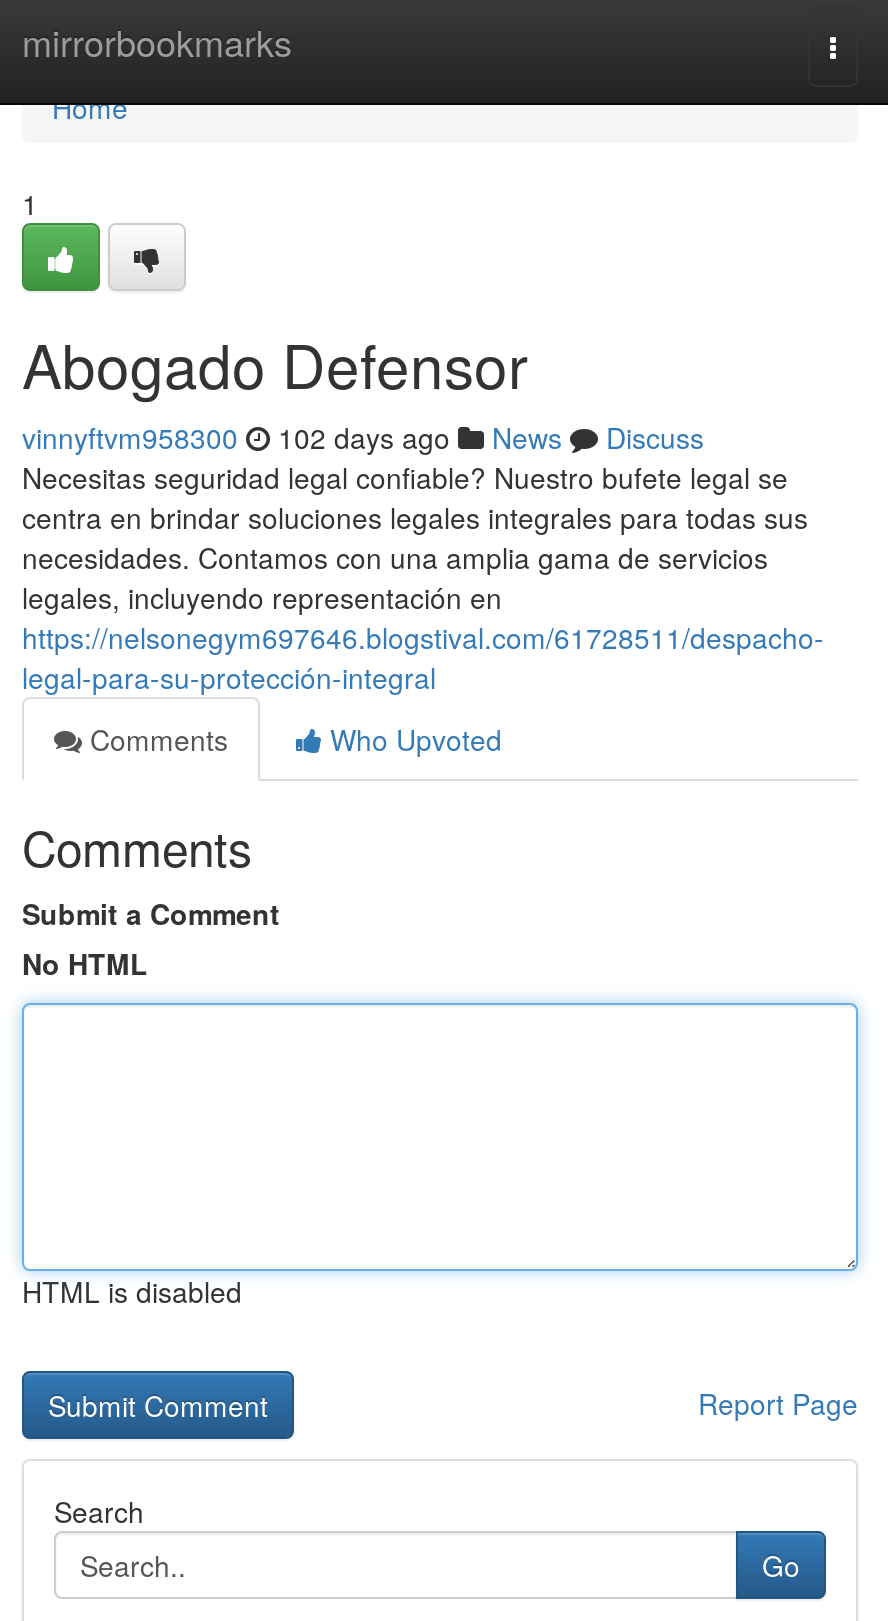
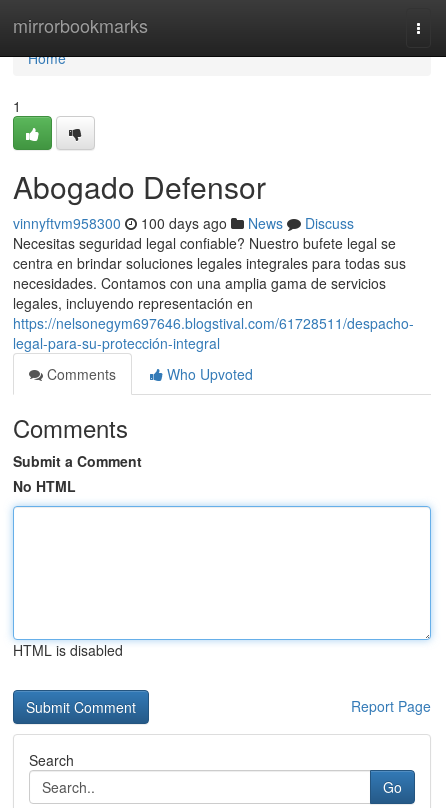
[22,417,704,457] vinnyftvm958300 102 days ago News Discuss -> [13,213,354,233] vinnyftvm958300 100 days ago News Discuss

